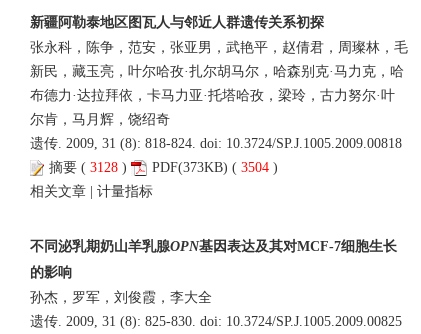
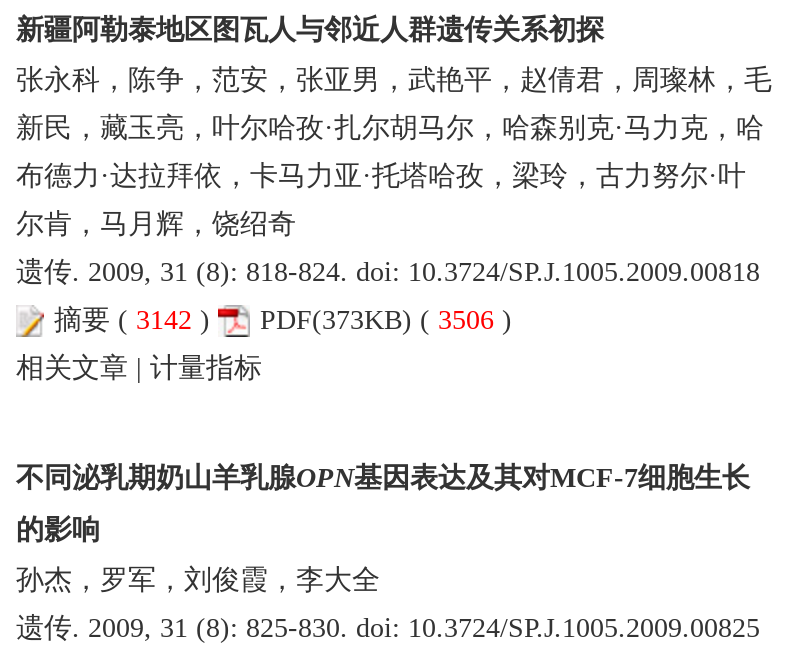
[49,160,131,175] 摘要(3128) -> [54,304,218,334] 摘要(3142)
[152,160,278,175] PDF(373KB) (3504) -> [260,304,512,334] PDF(373KB) (3506)

